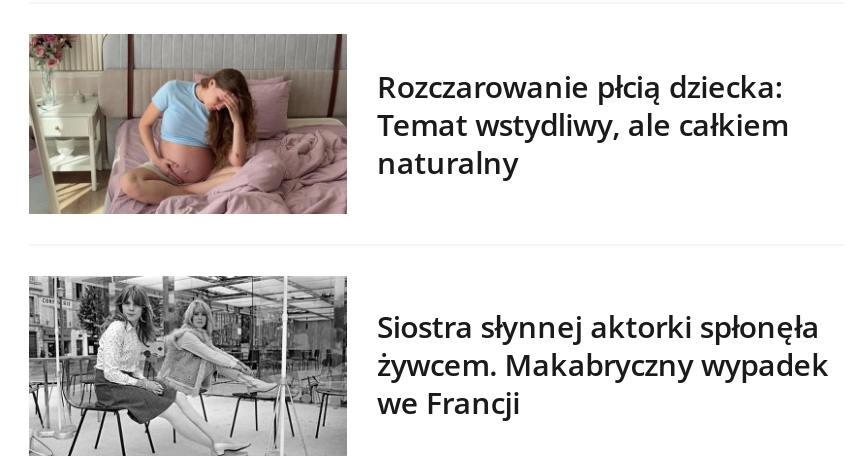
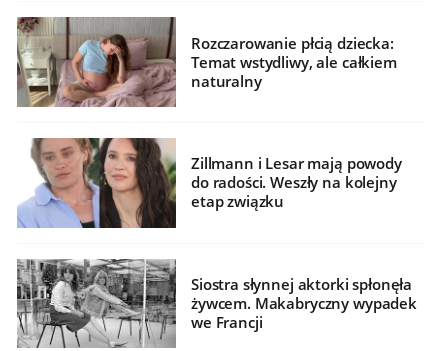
none -> [17,138,402,229] [image] | Zillmann i Lesar mają powody | do radości. Weszły na kolejny | etap związku

